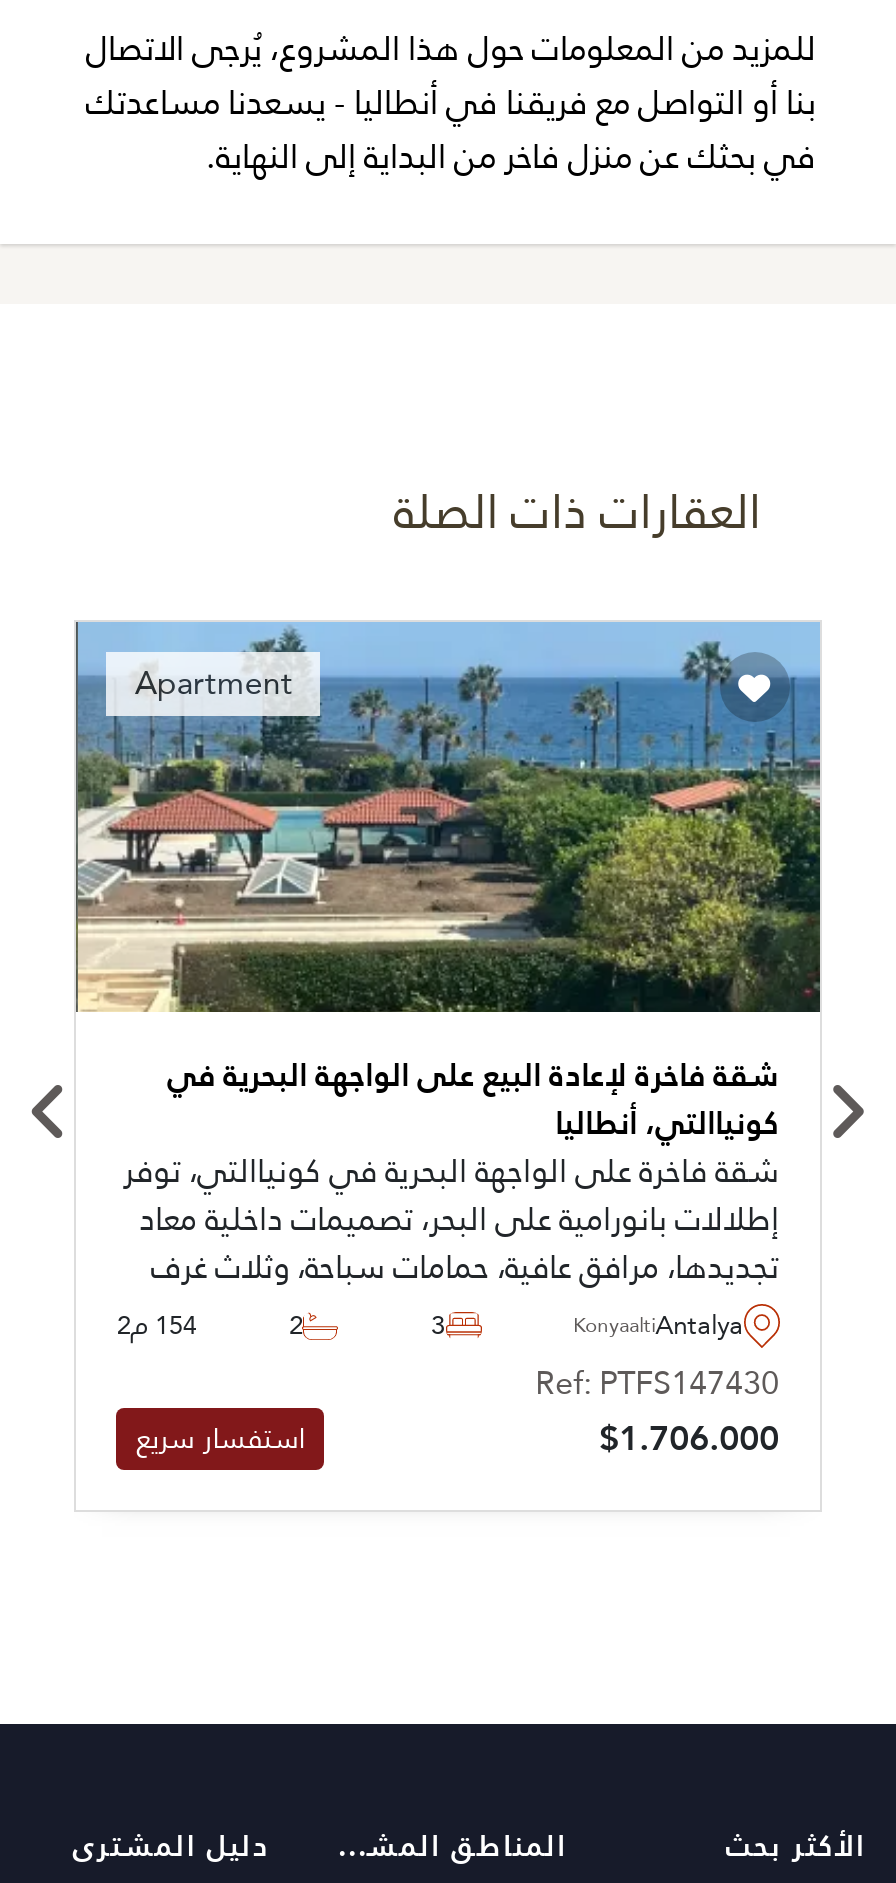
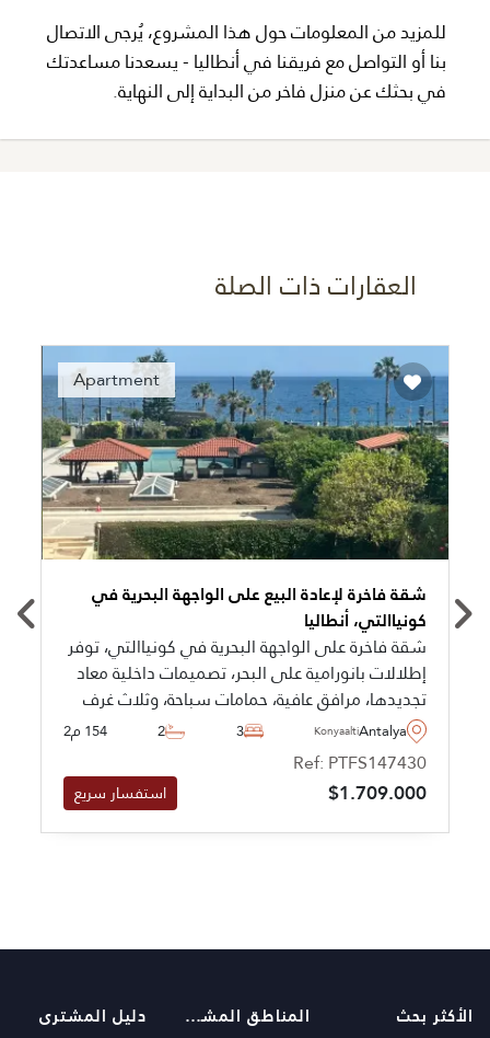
[599,1406,779,1470] $1.706.000 -> [328,775,426,810] $1.709.000

